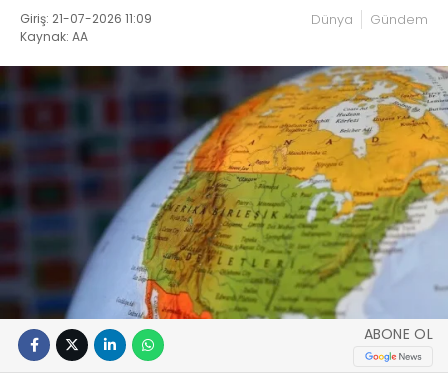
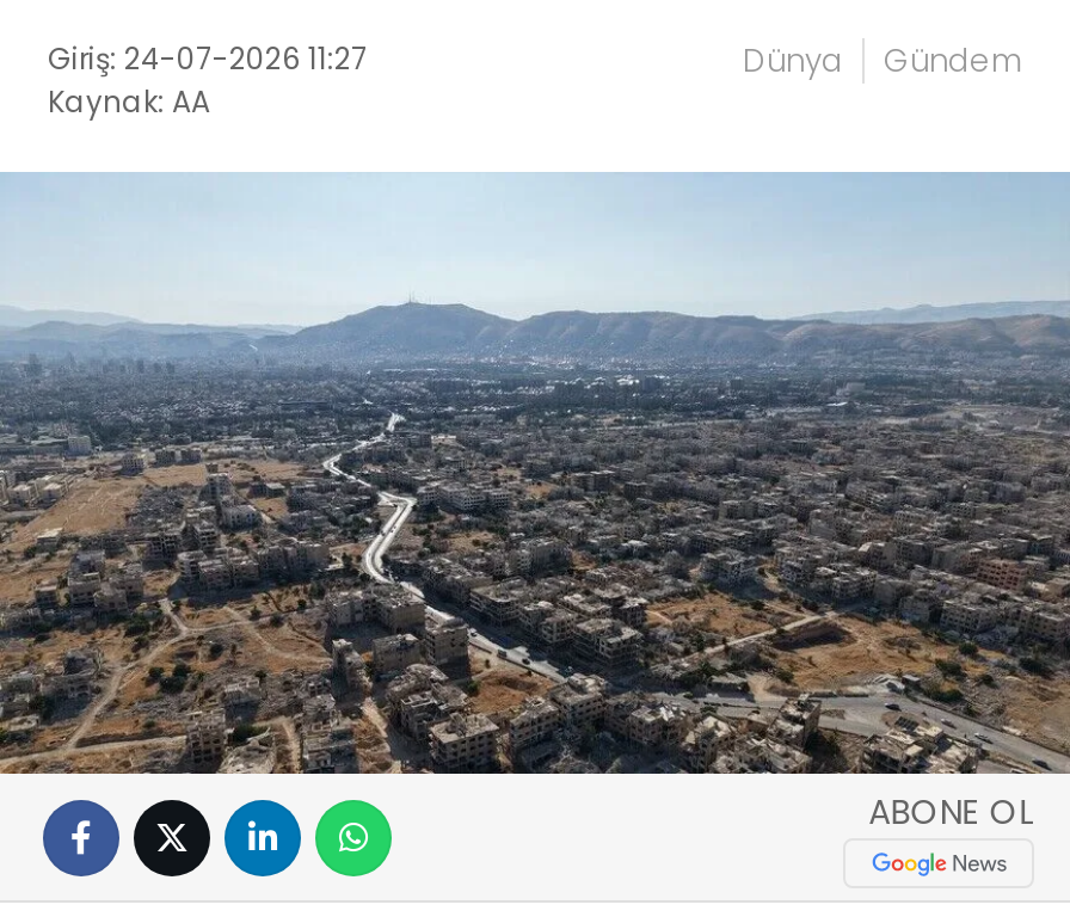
[20,10,152,27] Giriş: 21-07-2026 11:09 -> [48,39,368,80] Giriş: 24-07-2026 11:27
[3,65,445,320] [image] -> [7,172,1063,776] [image]

